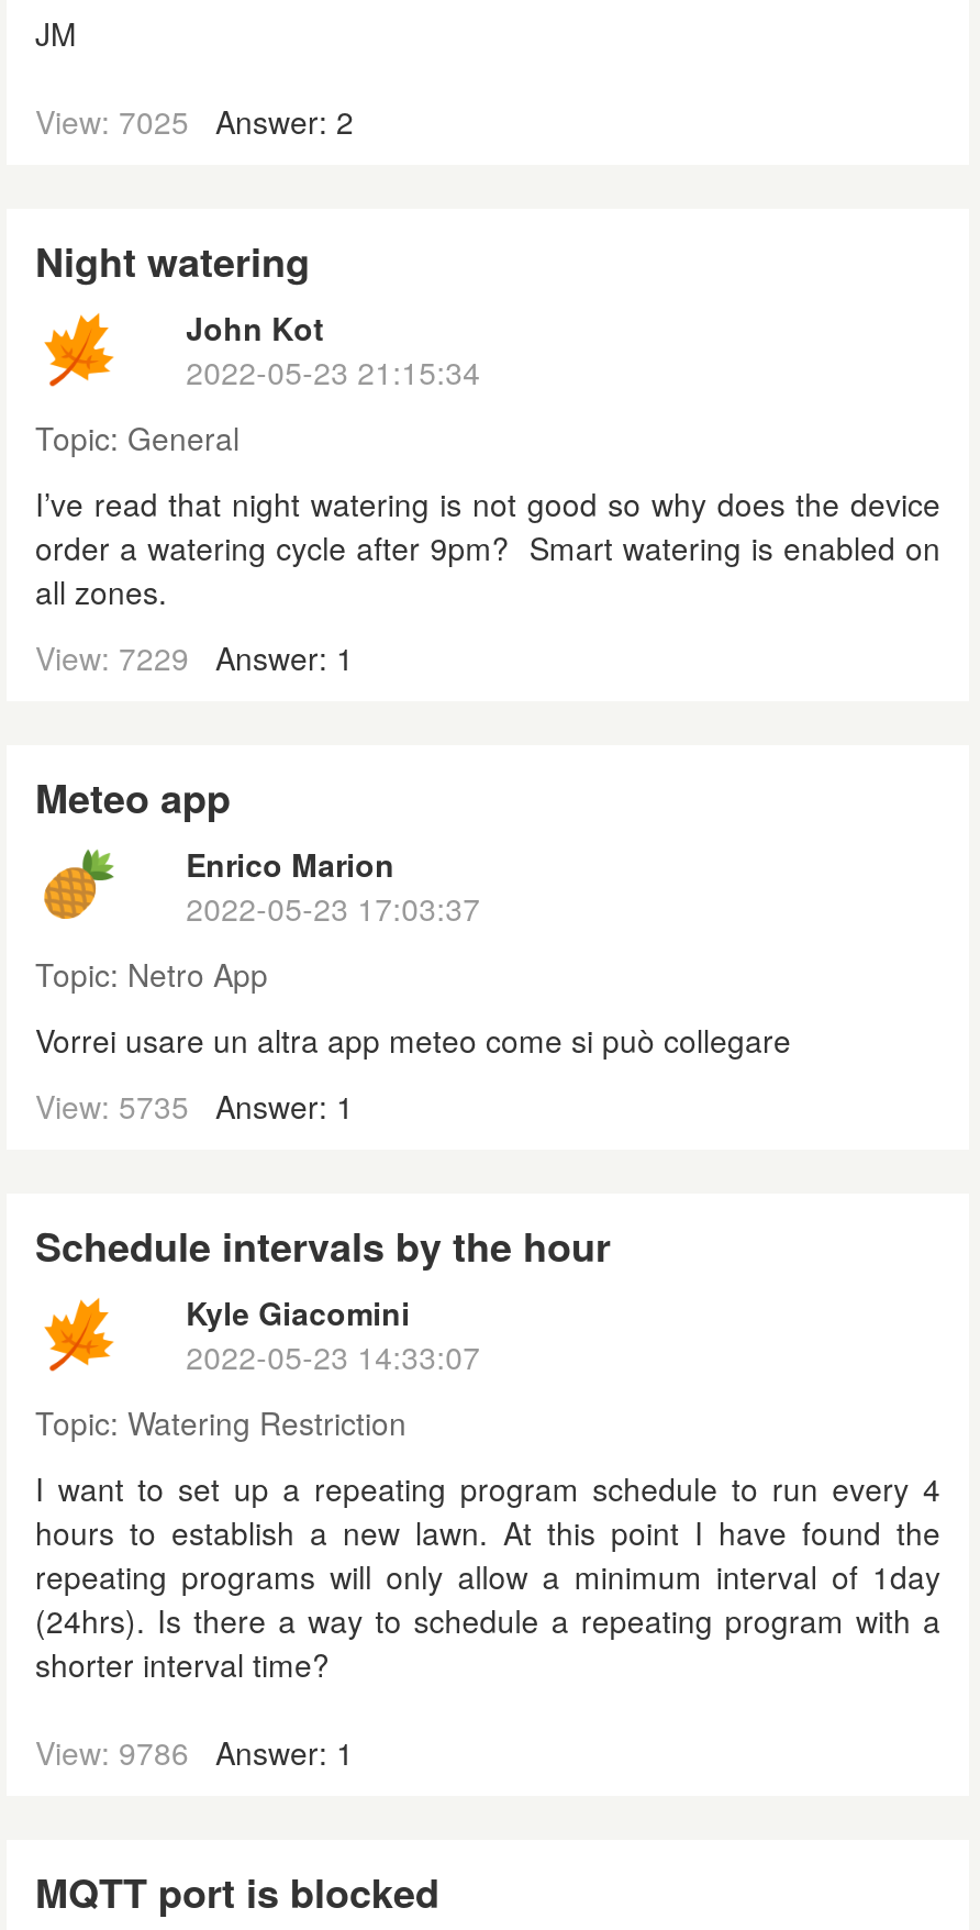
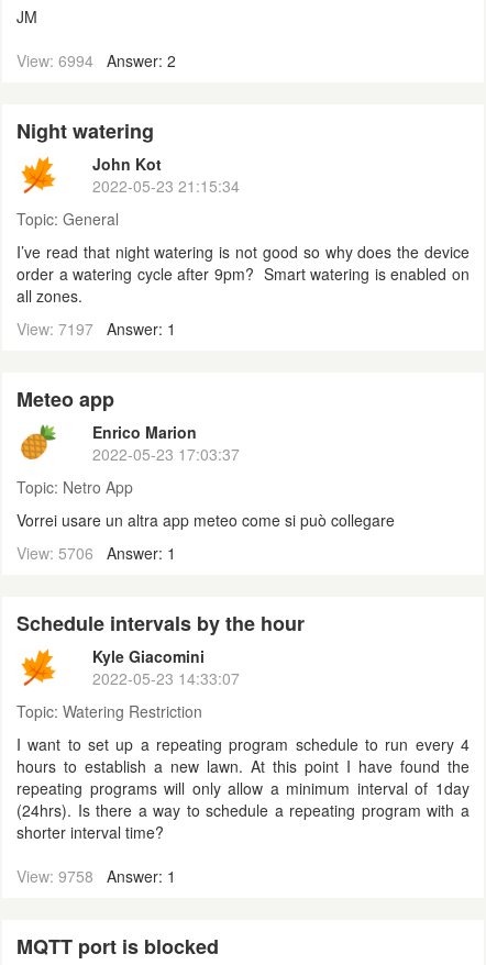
[35,99,354,143] View: 7025 Answer: 2 -> [16,49,176,71] View: 6994 Answer: 2
[35,635,354,679] View: 7229 Answer: 1 -> [16,318,176,340] View: 7197 Answer: 1
[35,1084,354,1128] View: 5735 Answer: 1 -> [16,542,176,564] View: 5706 Answer: 1
[35,1730,354,1774] View: 9786 Answer: 1 -> [16,865,176,887] View: 9758 Answer: 1

